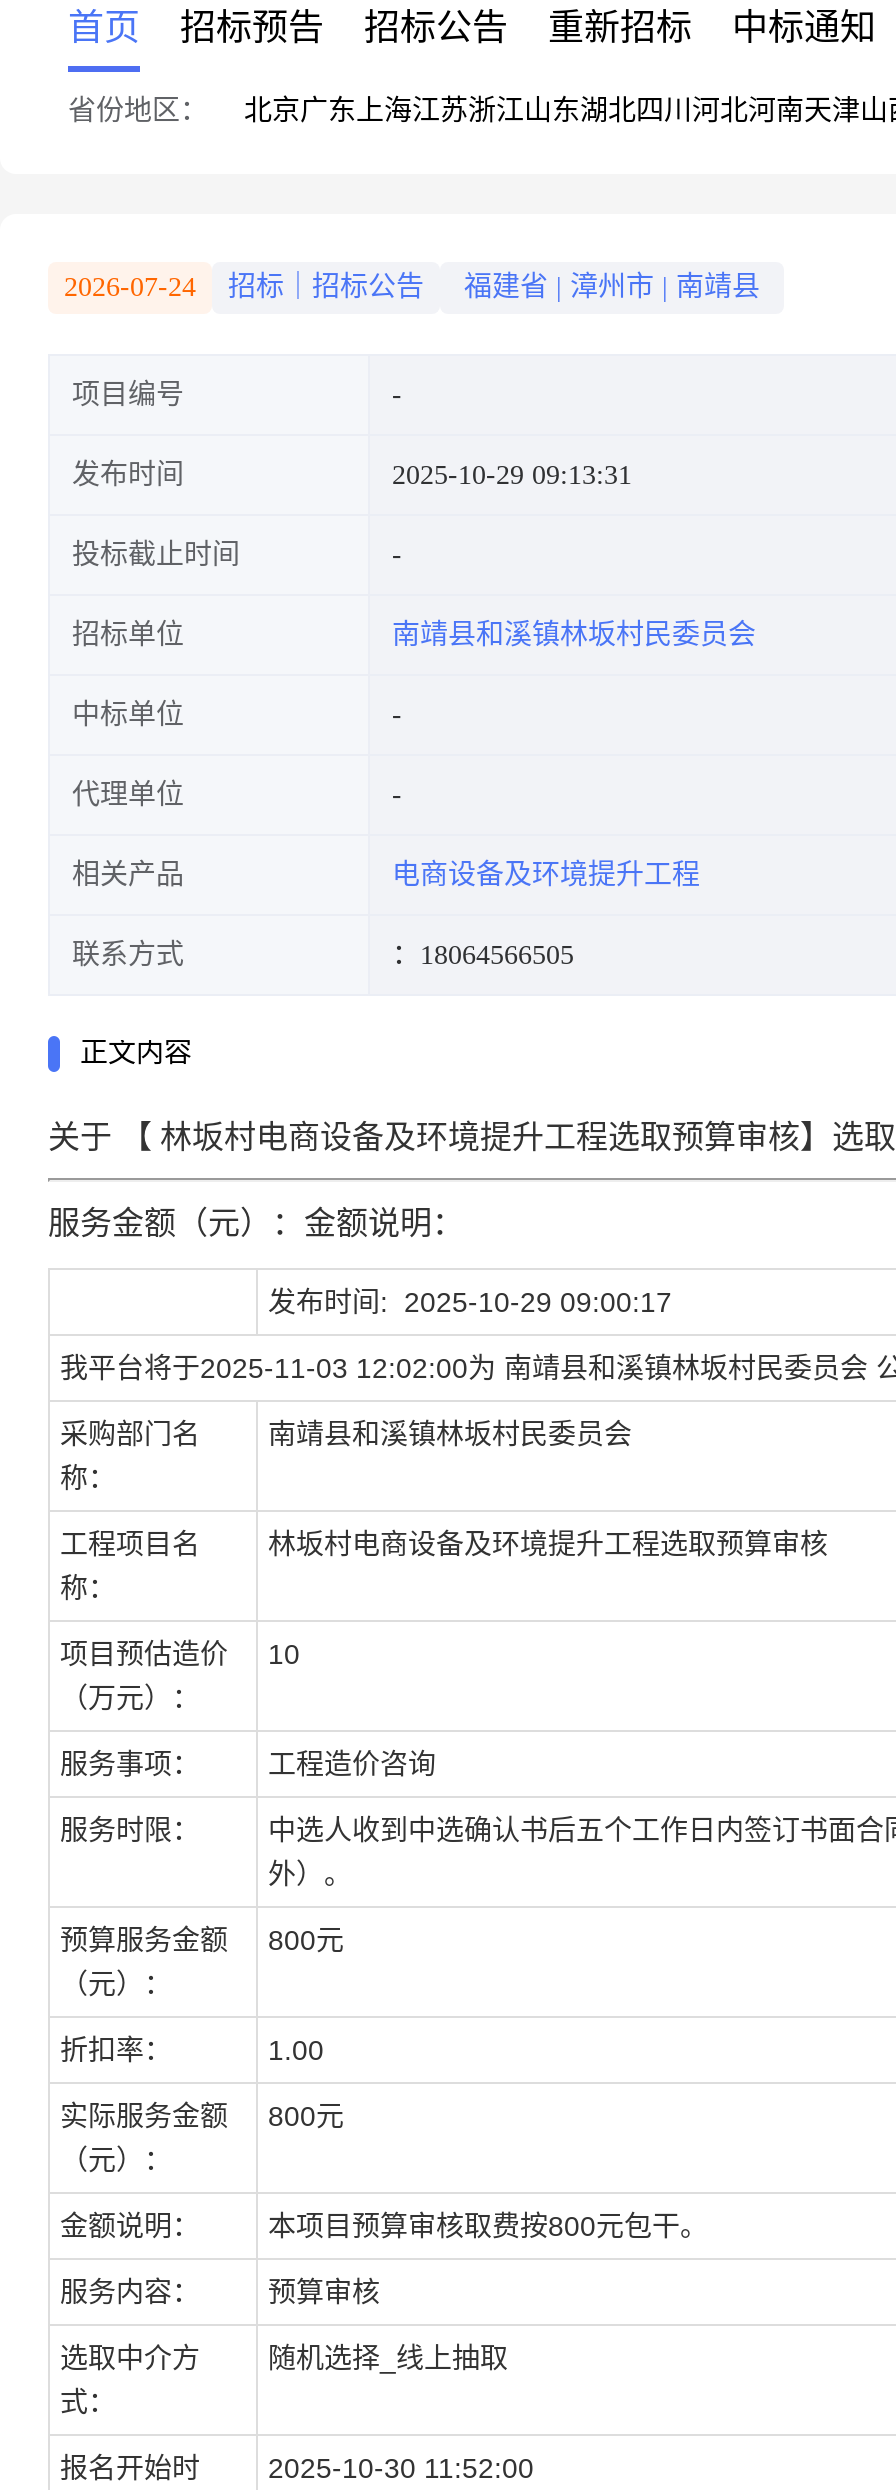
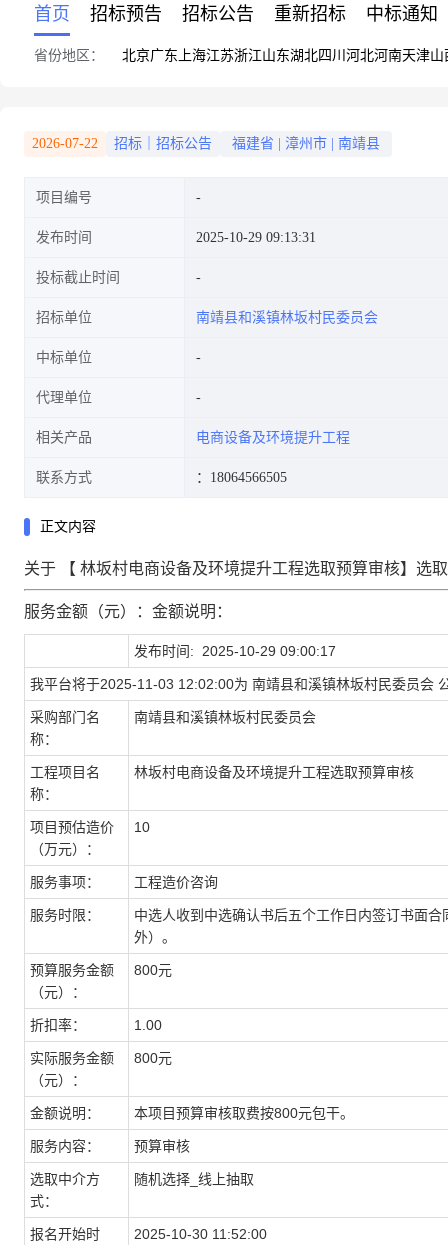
[64,272,196,302] 2026-07-24 -> [32,136,98,151] 2026-07-22

